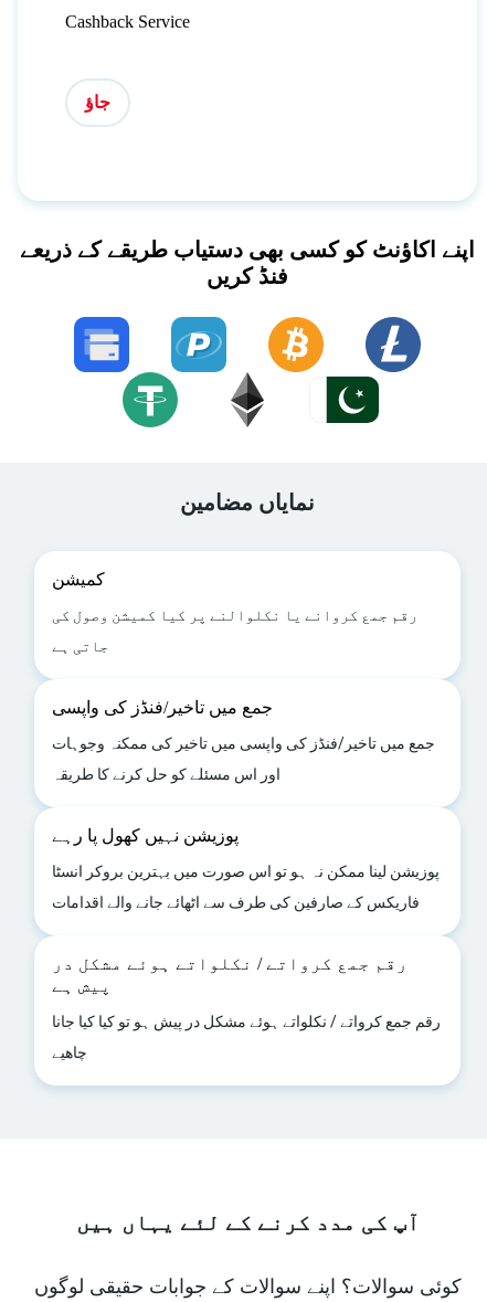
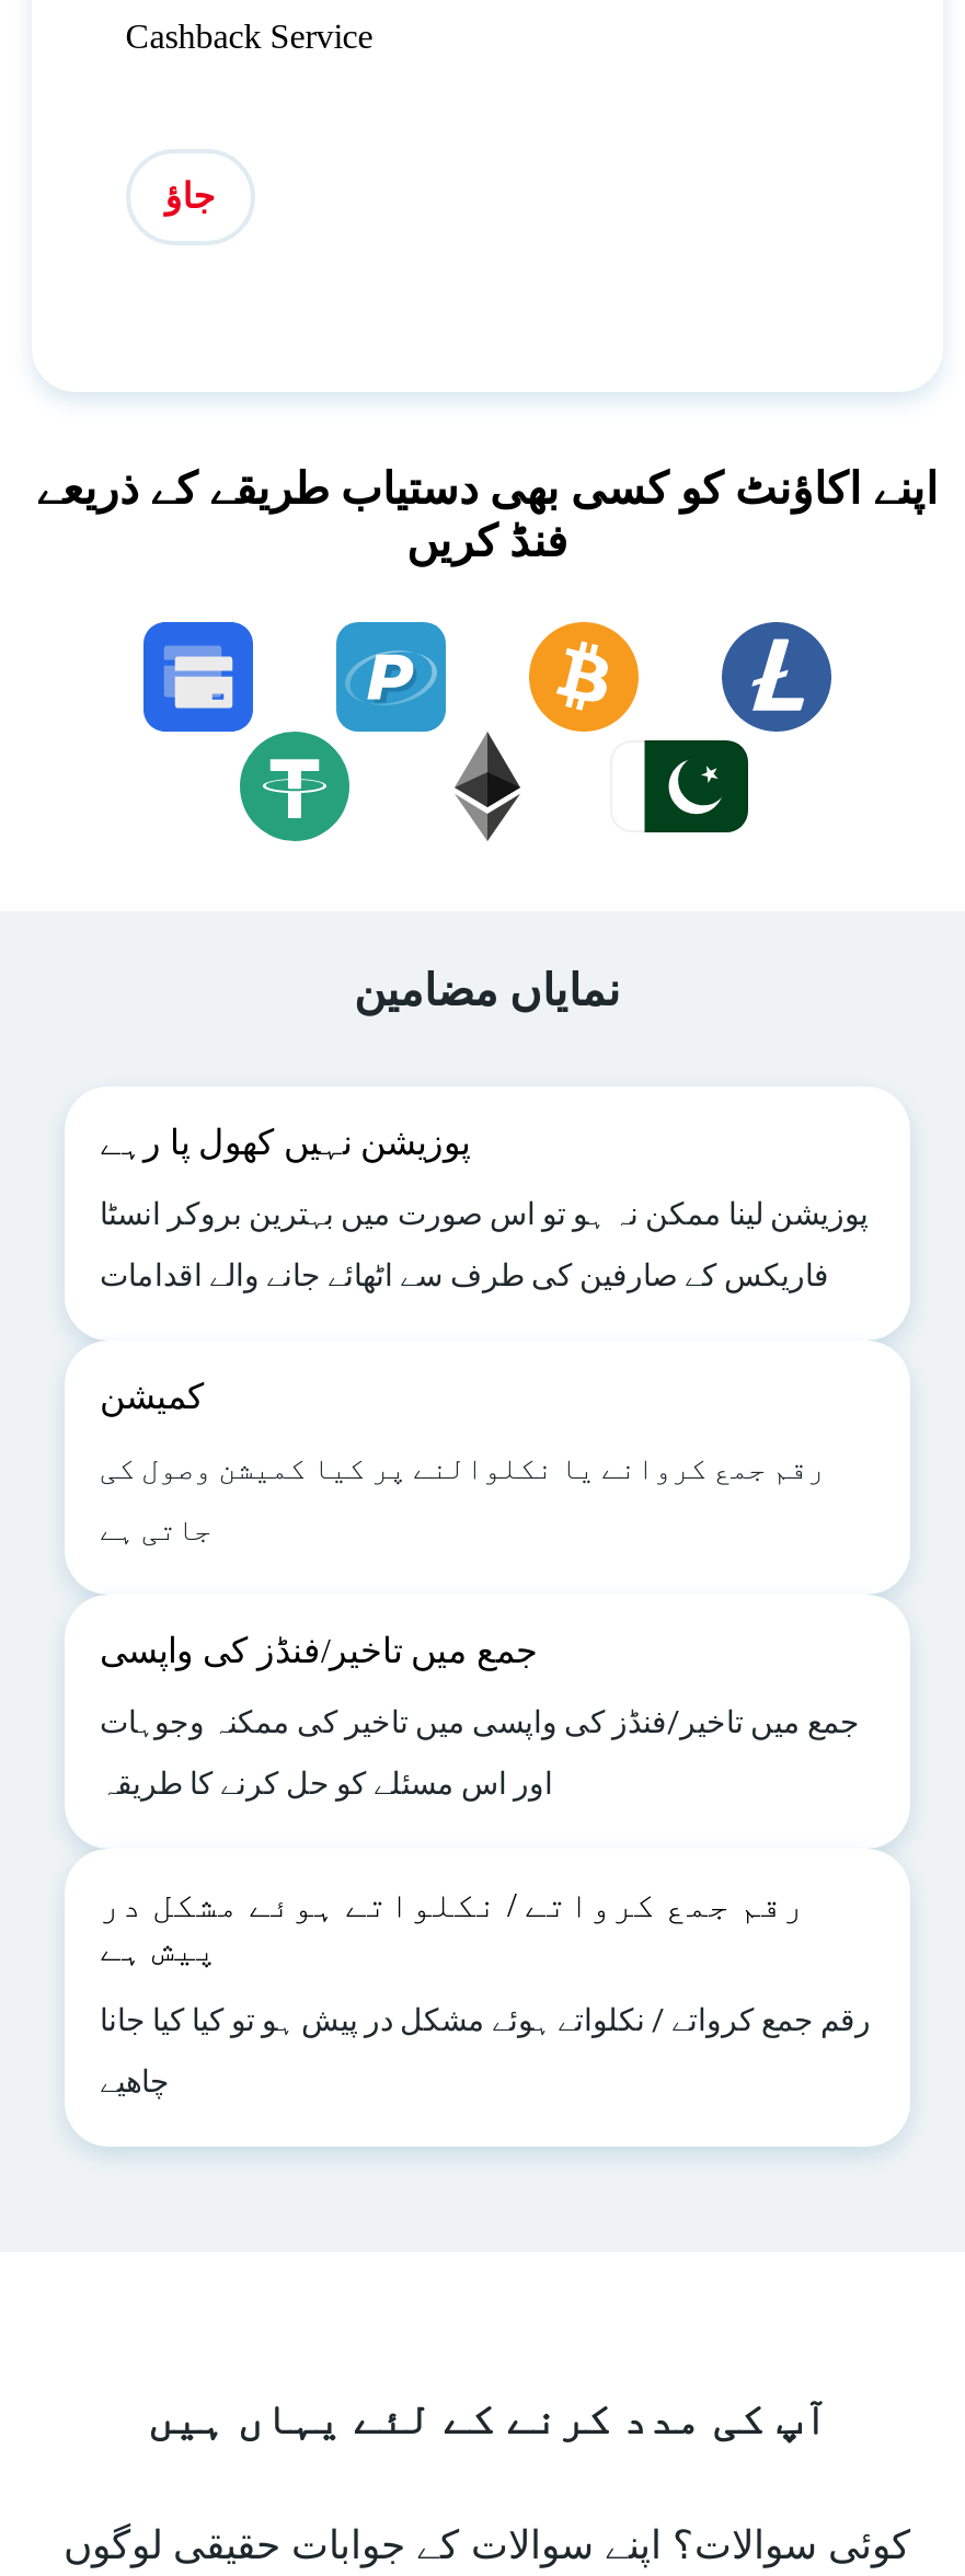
moved [52,606,435,783] -> [100,1449,860,1800]: رقم جمع کروانے یا نکلوالنے پر کیا کمیشن وصول کی | جمع میں تاخیر/فنڈز کی واپسی | جمع میں تاخیر/فنڈز کی واپسی میں تاخیر کی ممکنہ وجوہات | اور اس مسئلے کو حل کرنے کا طریقہ
moved [52,826,440,911] -> [100,1123,869,1292]: پوزیشن نہیں کھول پا رہے | پوزیشن لینا ممکن نہ ہو تو اس صورت میں بہترین بروکر انسٹا | فاریکس کے صارفین کی طرف سے اٹھائے جانے والے اقدامات

